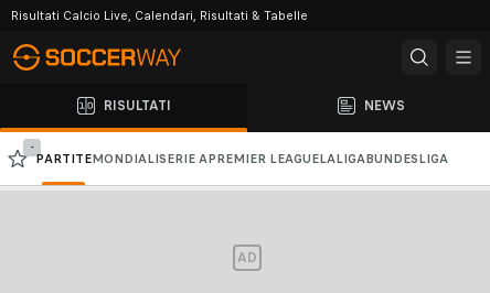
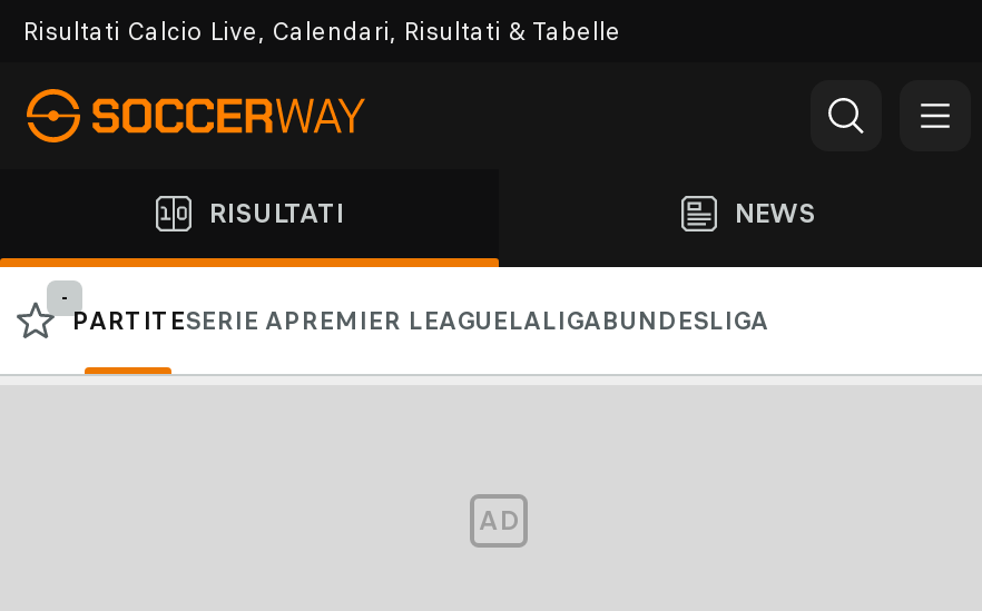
[35,151,448,166] PARTITEMONDIALI SERIE A PREMIER LEAGUELALIGA BUNDESLIGA -> [71,305,768,336] PARTITESERIE APREMIER LEAGUELALIGABUNDESLIGA

